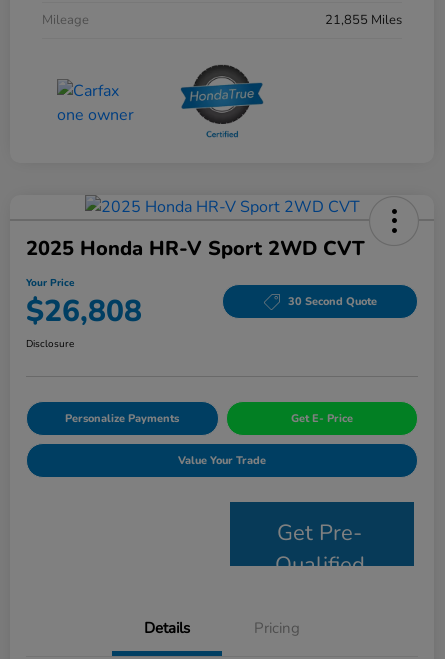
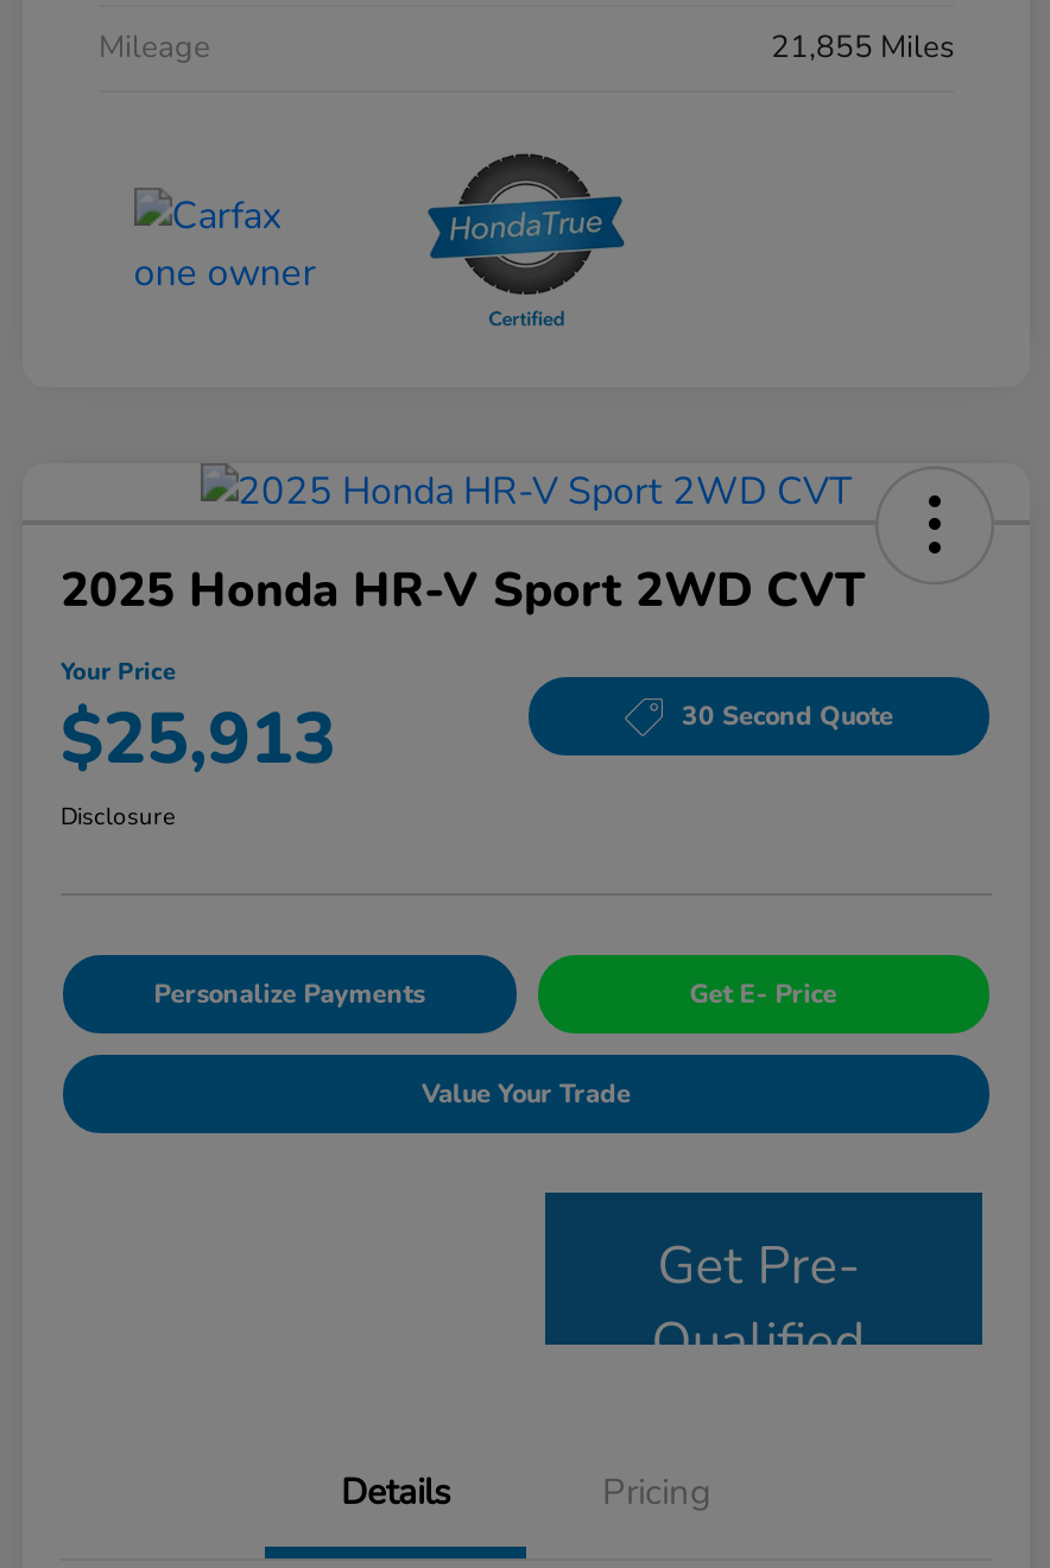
[26,291,142,332] $26,808 -> [61,690,336,788] $25,913

